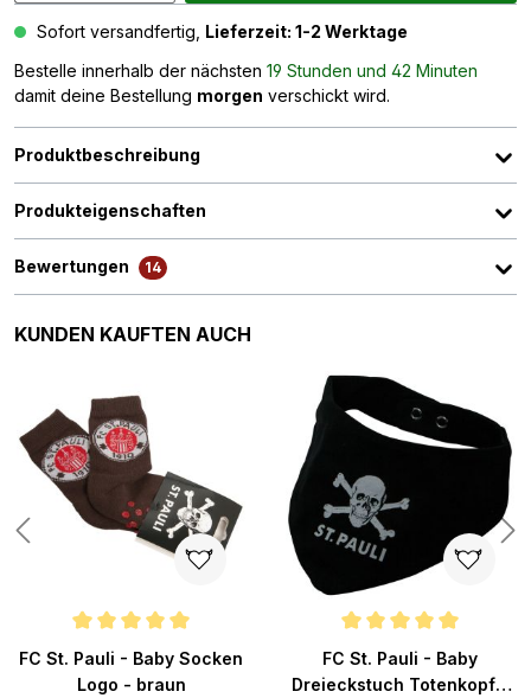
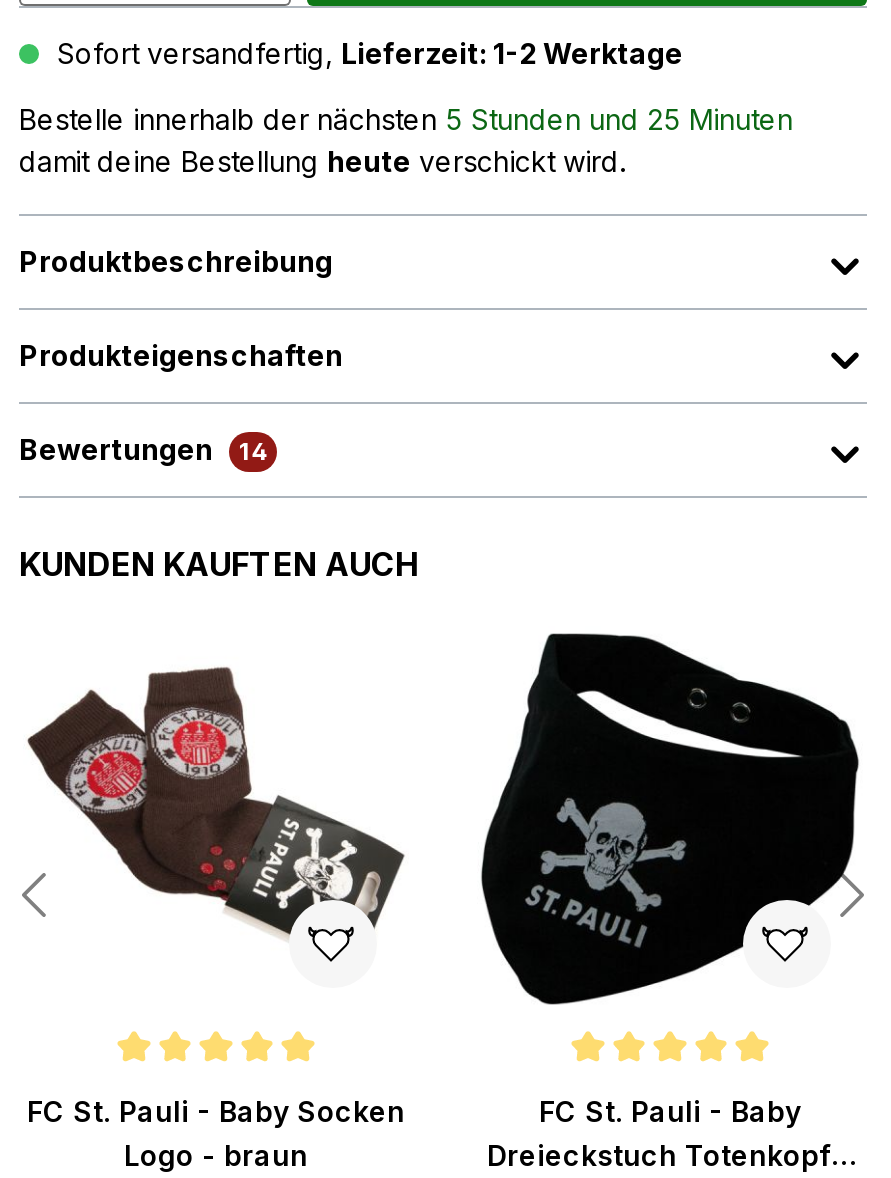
[14,60,478,80] Bestelle innerhalb der nächsten 19 Stunden und 42 Minuten -> [19,101,793,135] Bestelle innerhalb der nächsten 5 Stunden und 25 Minuten
[14,85,390,105] damit deine Bestellung morgen verschickt wird. -> [19,143,625,177] damit deine Bestellung heute verschickt wird.

